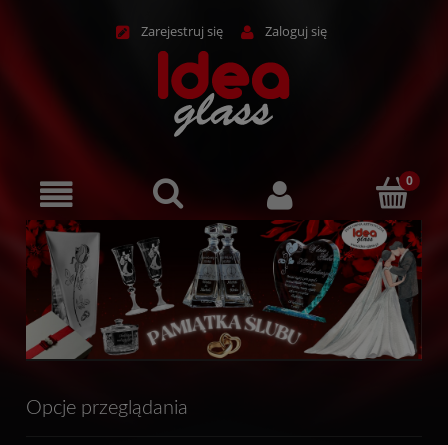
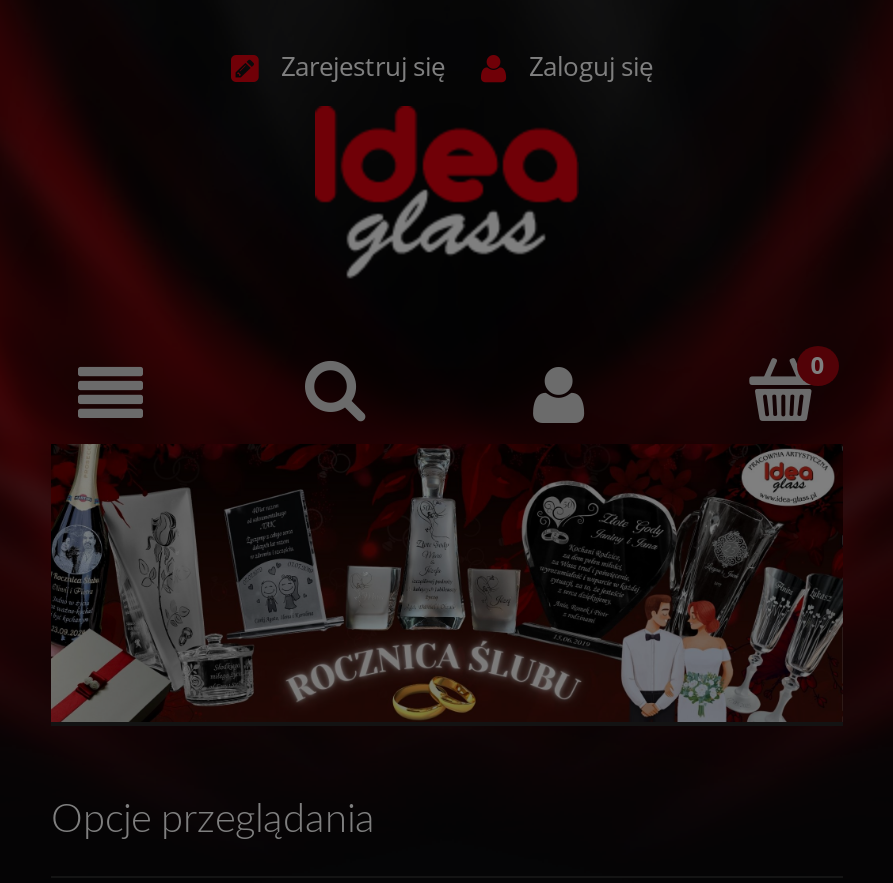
[26,219,423,360] [image] -> [49,442,845,724] [image]

